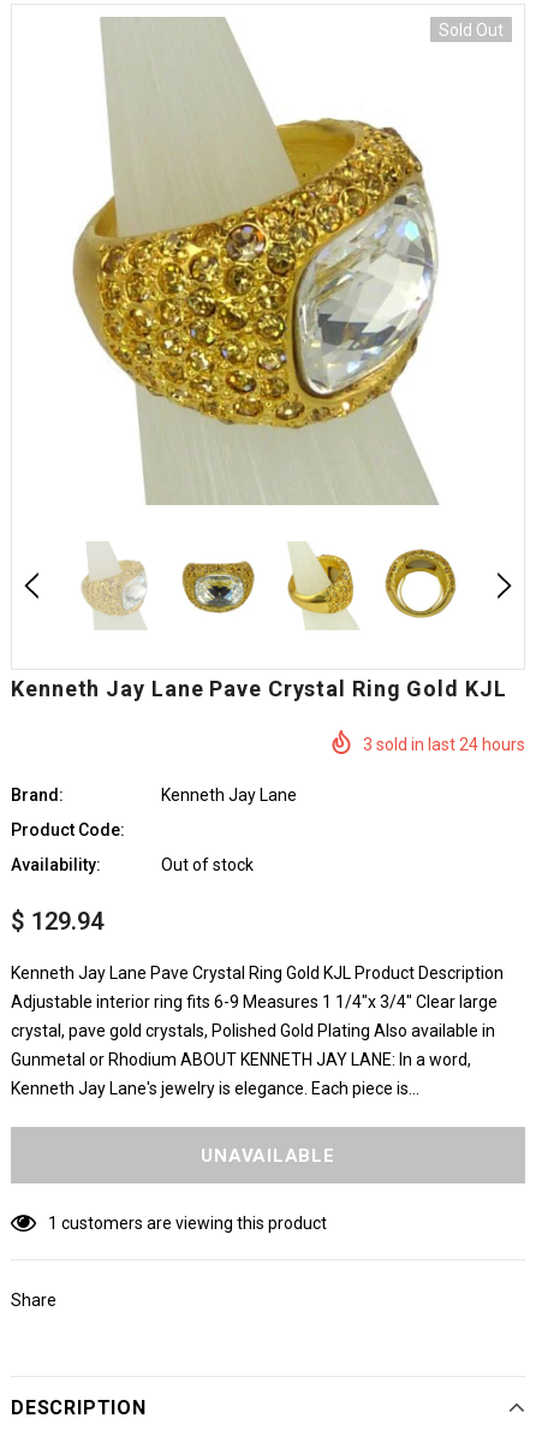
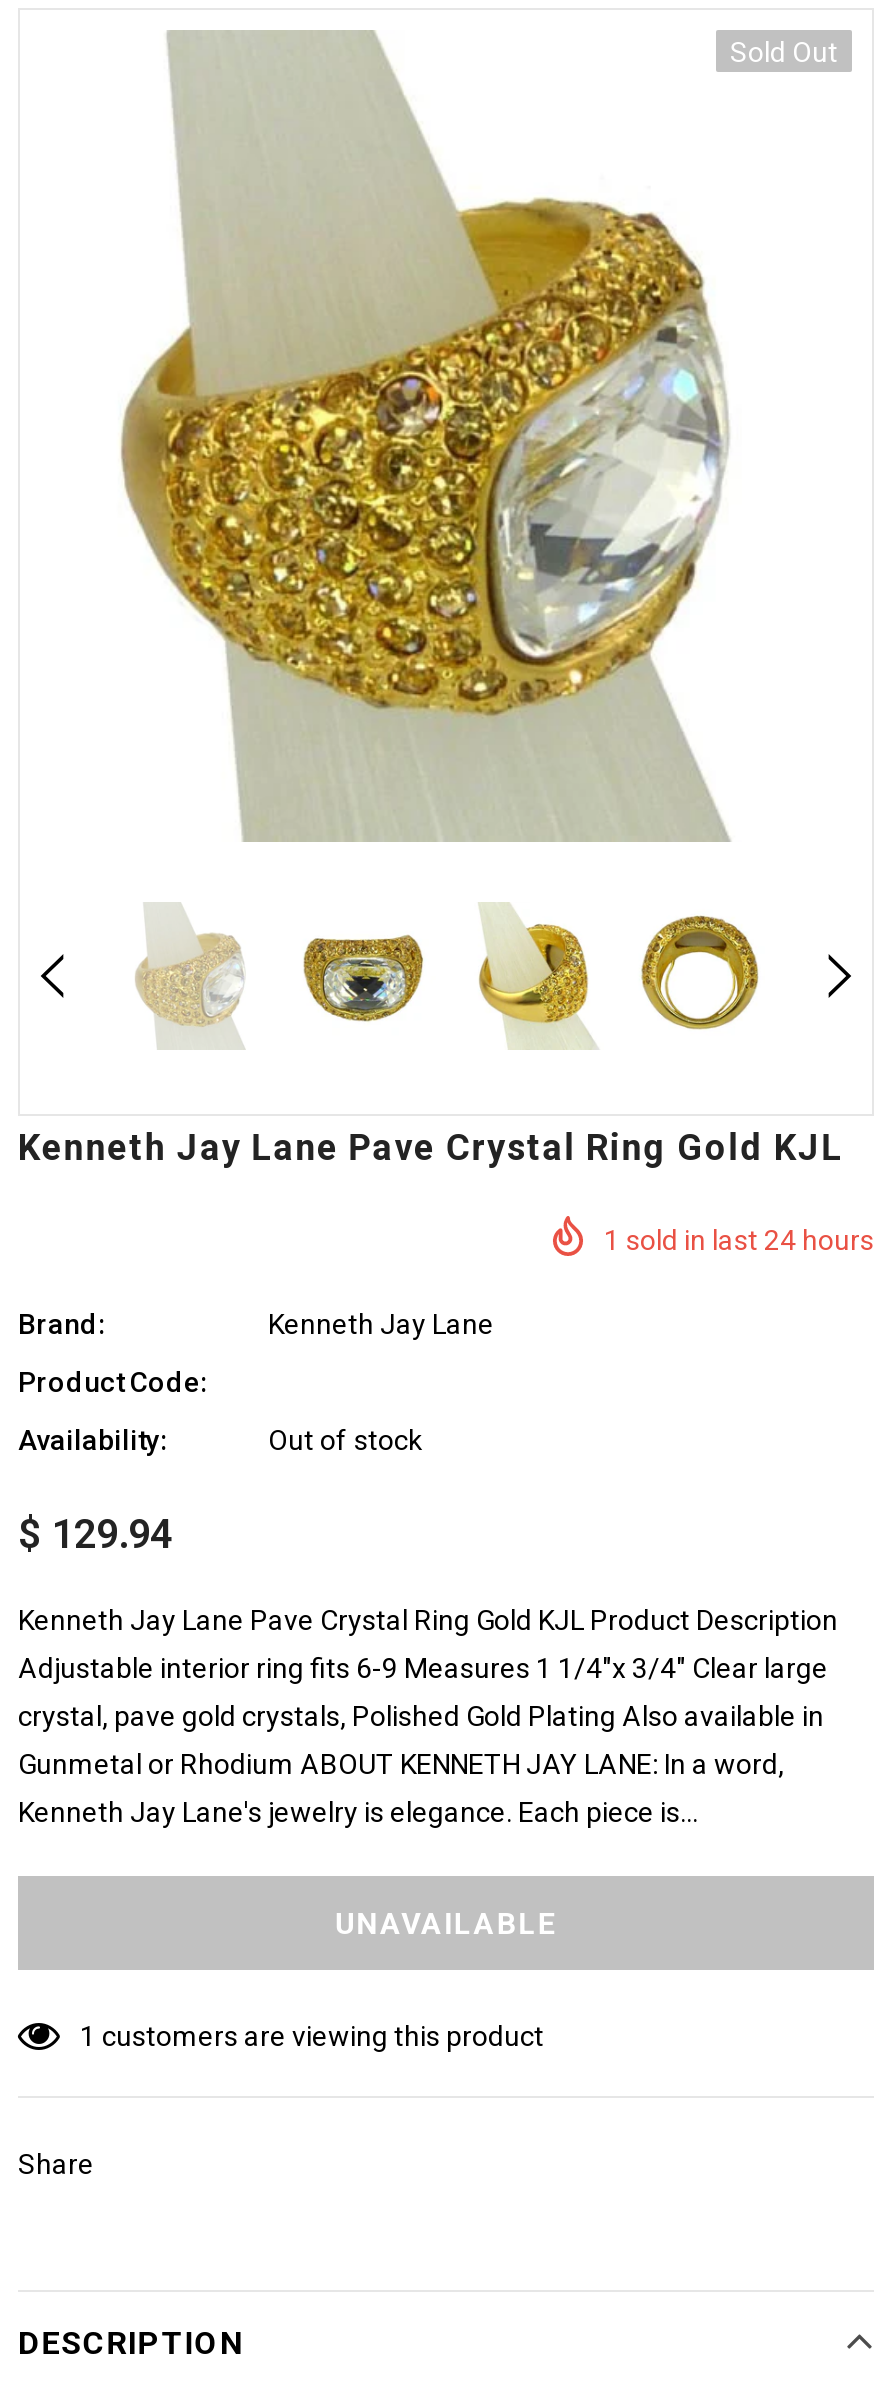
[363,735,525,754] 3 sold in last 24 hours -> [604,1224,874,1256] 1 sold in last 24 hours

